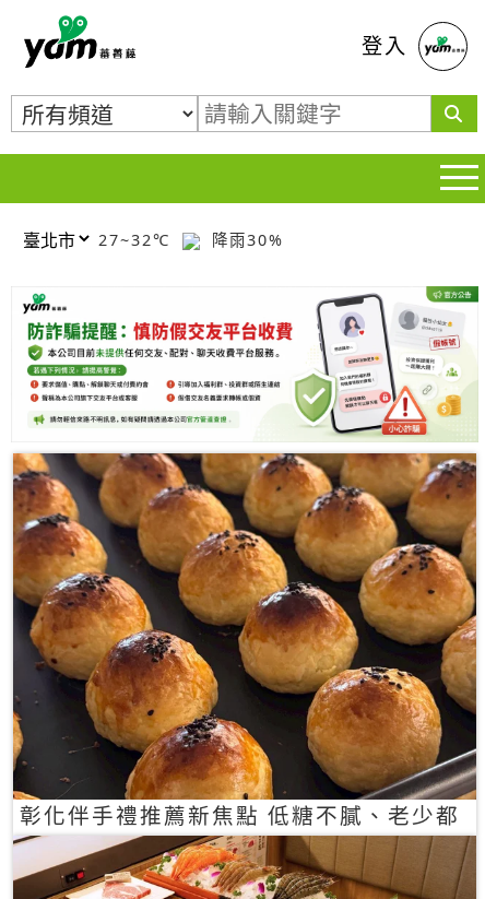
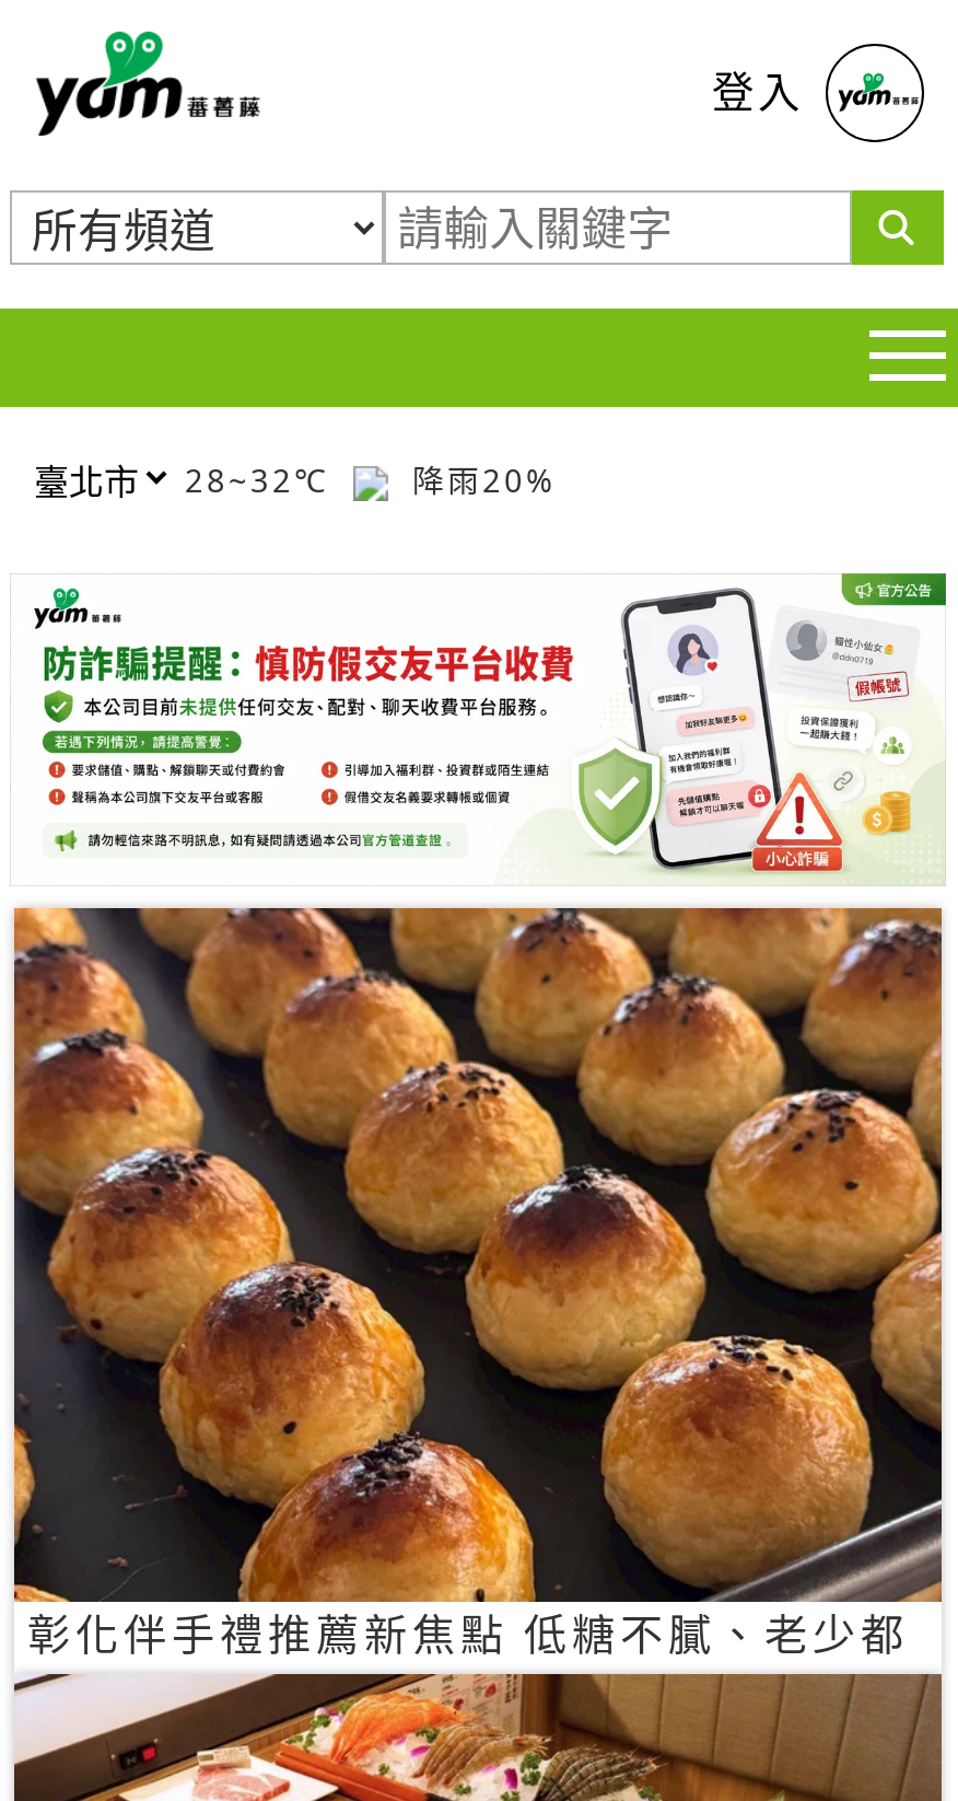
[98,229,177,250] 27~32℃ -> [185,458,342,500] 28~32℃
[205,229,284,250] 降雨30% -> [399,458,557,500] 降雨20%

